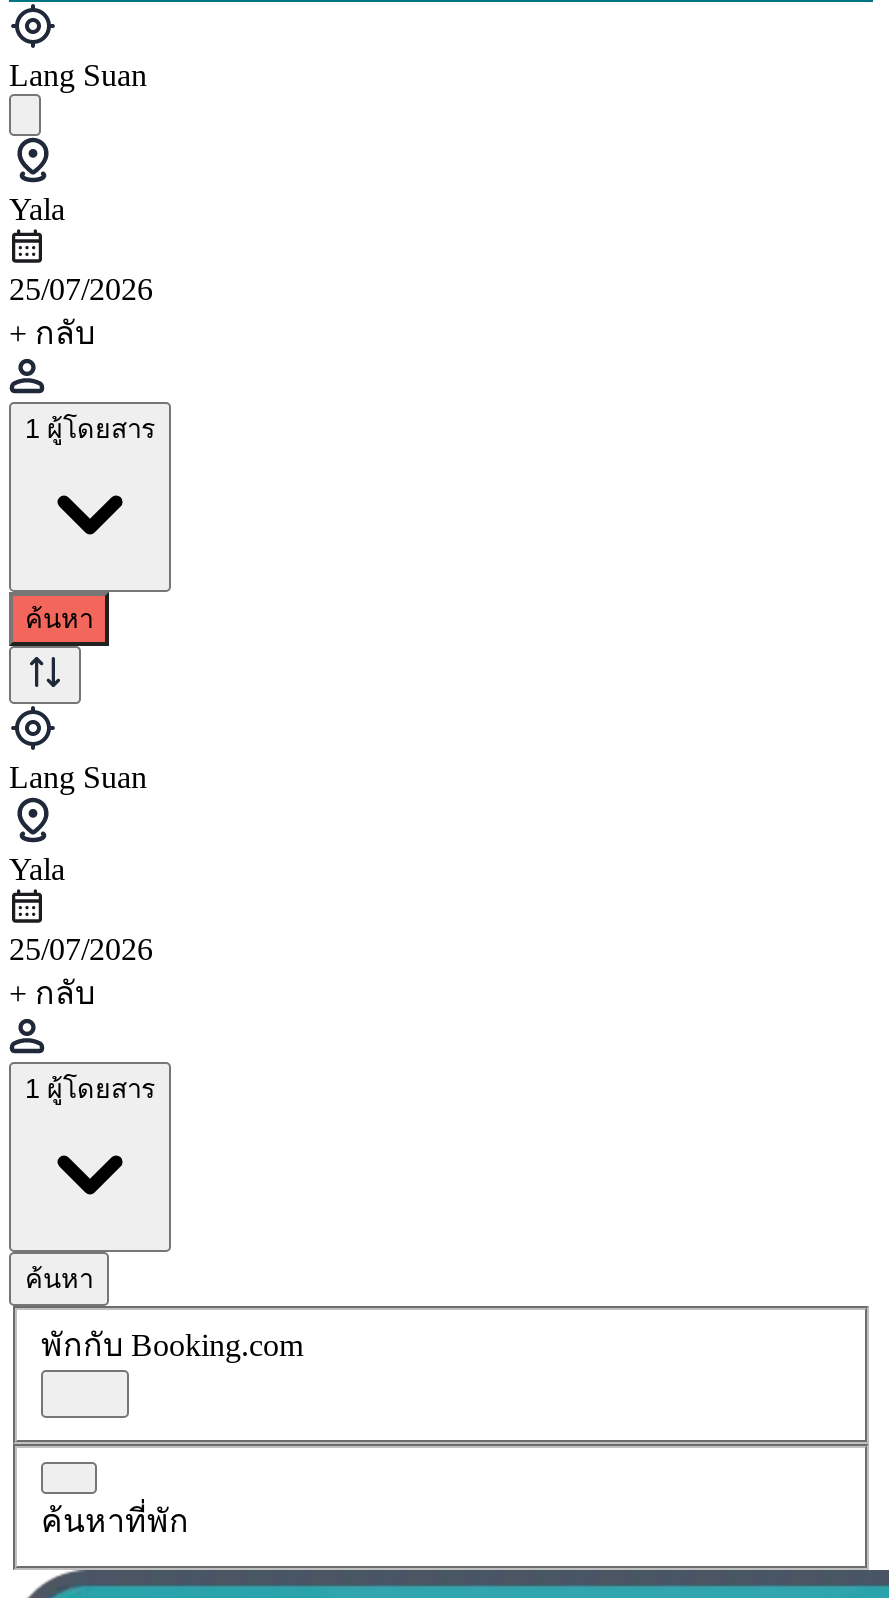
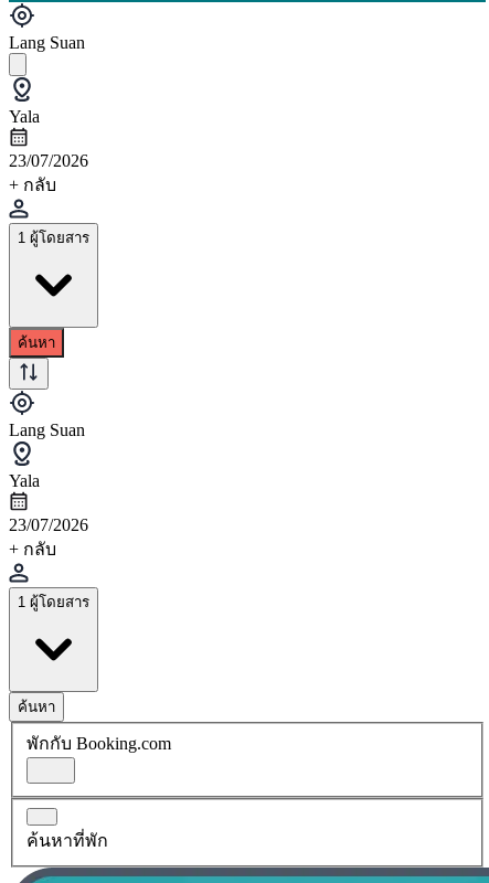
[9,272,153,306] 25/07/2026 -> [9,151,88,170] 23/07/2026
[9,932,153,966] 25/07/2026 -> [9,515,88,534] 23/07/2026

